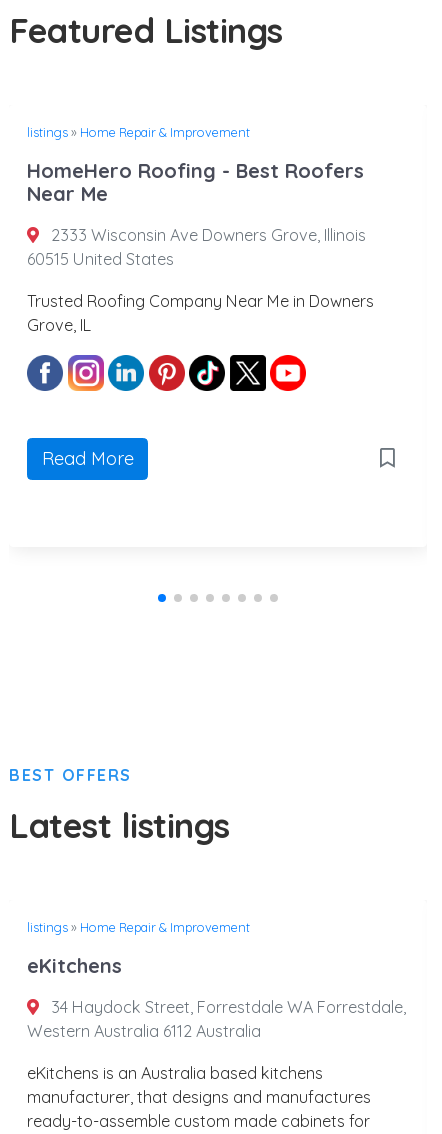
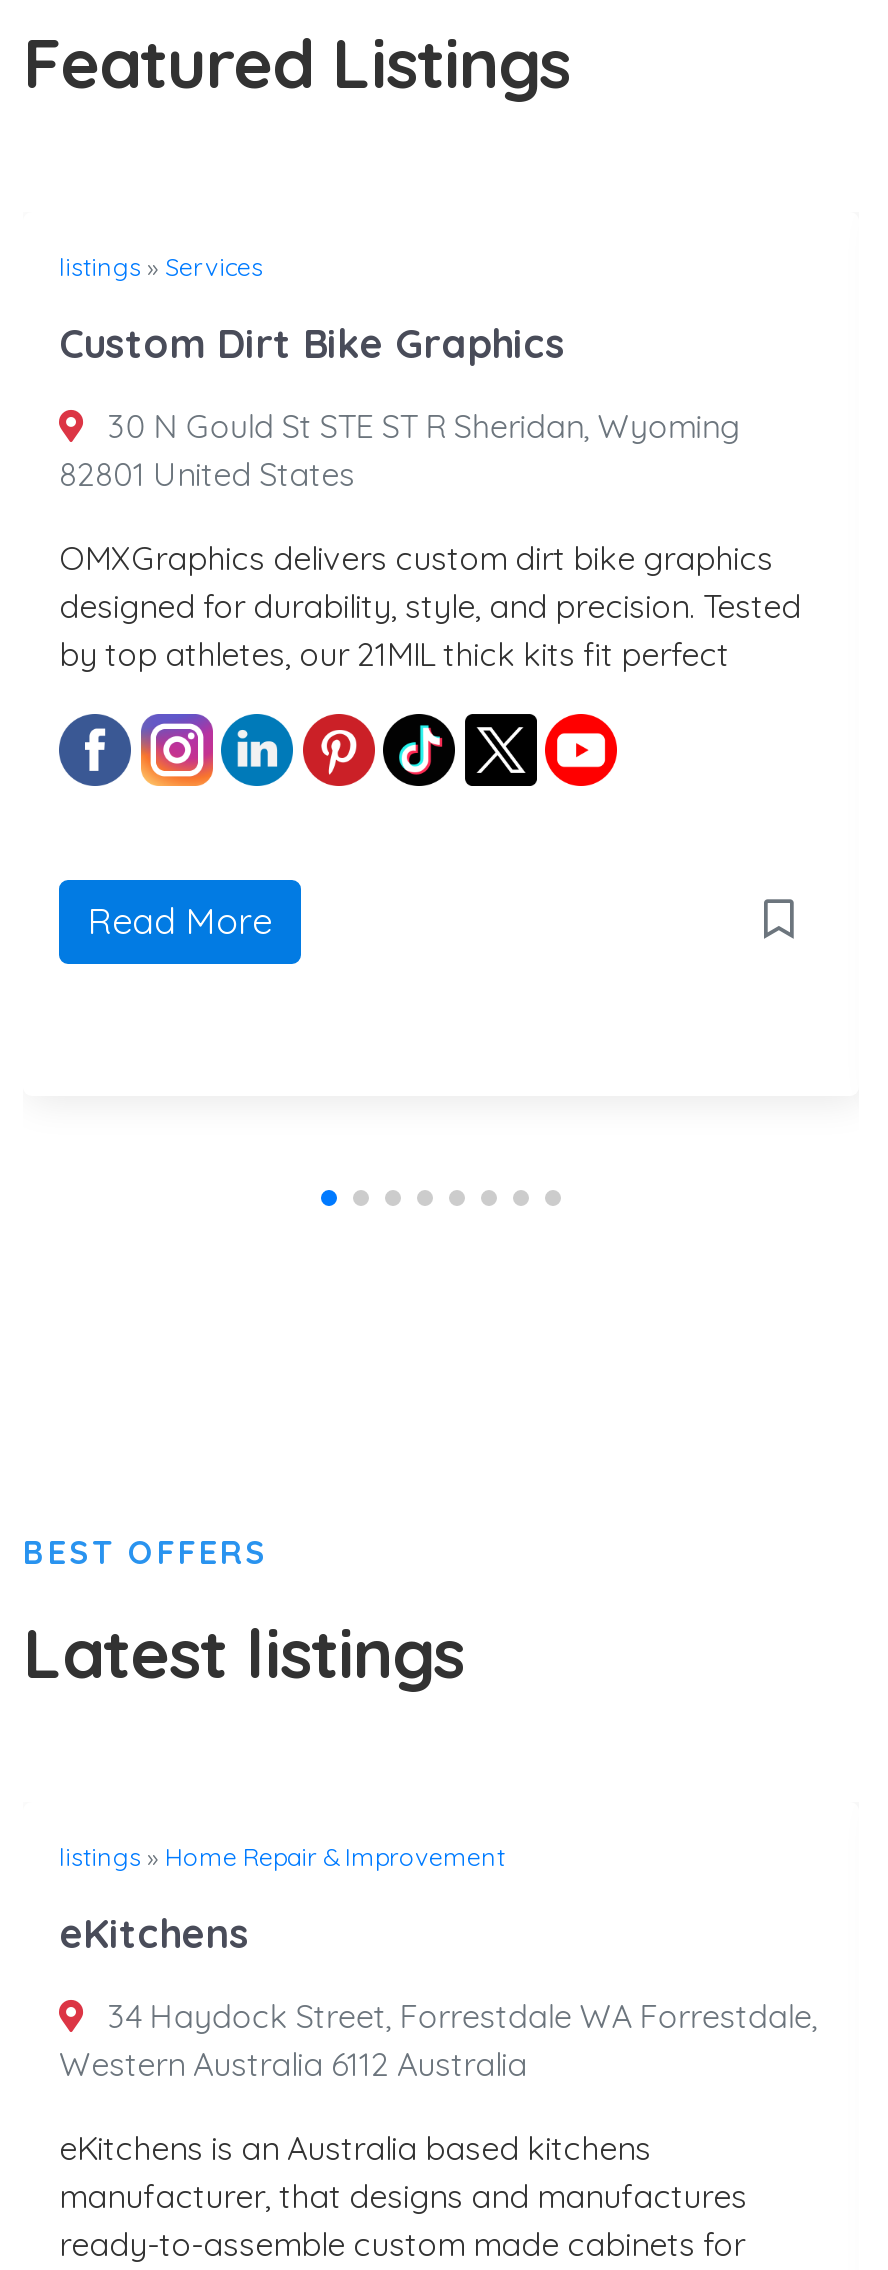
[27,124,250,140] listings» Home Repair & Improvement -> [59,250,263,282] listings» Services
[27,158,364,206] HomeHero Roofing - Best Roofers | Near Me -> [59,318,565,368] Custom Dirt Bike Graphics
[27,225,366,269] 2333 Wisconsin Ave Downers Grove, Illinois | 60515 United States -> [59,406,739,494] 30 N Gould St STE ST R Sheridan, Wyoming | 82801 United States
[27,291,374,335] Trusted Roofing Company Near Me in Downers | Grove, IL -> [59,538,801,674] OMXGraphics delivers custom dirt bike graphics | designed for durability, style, and precision. Tested | by top athletes, our 21MIL thick kits fit perfect

